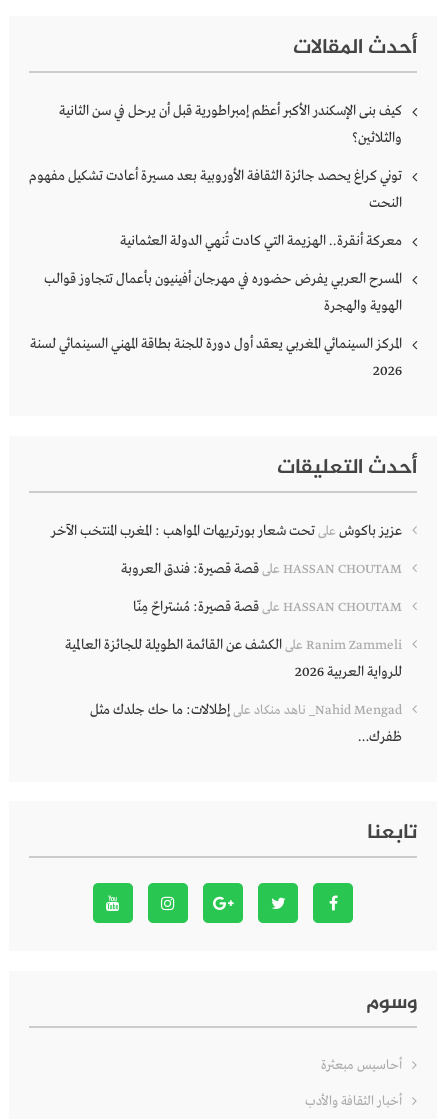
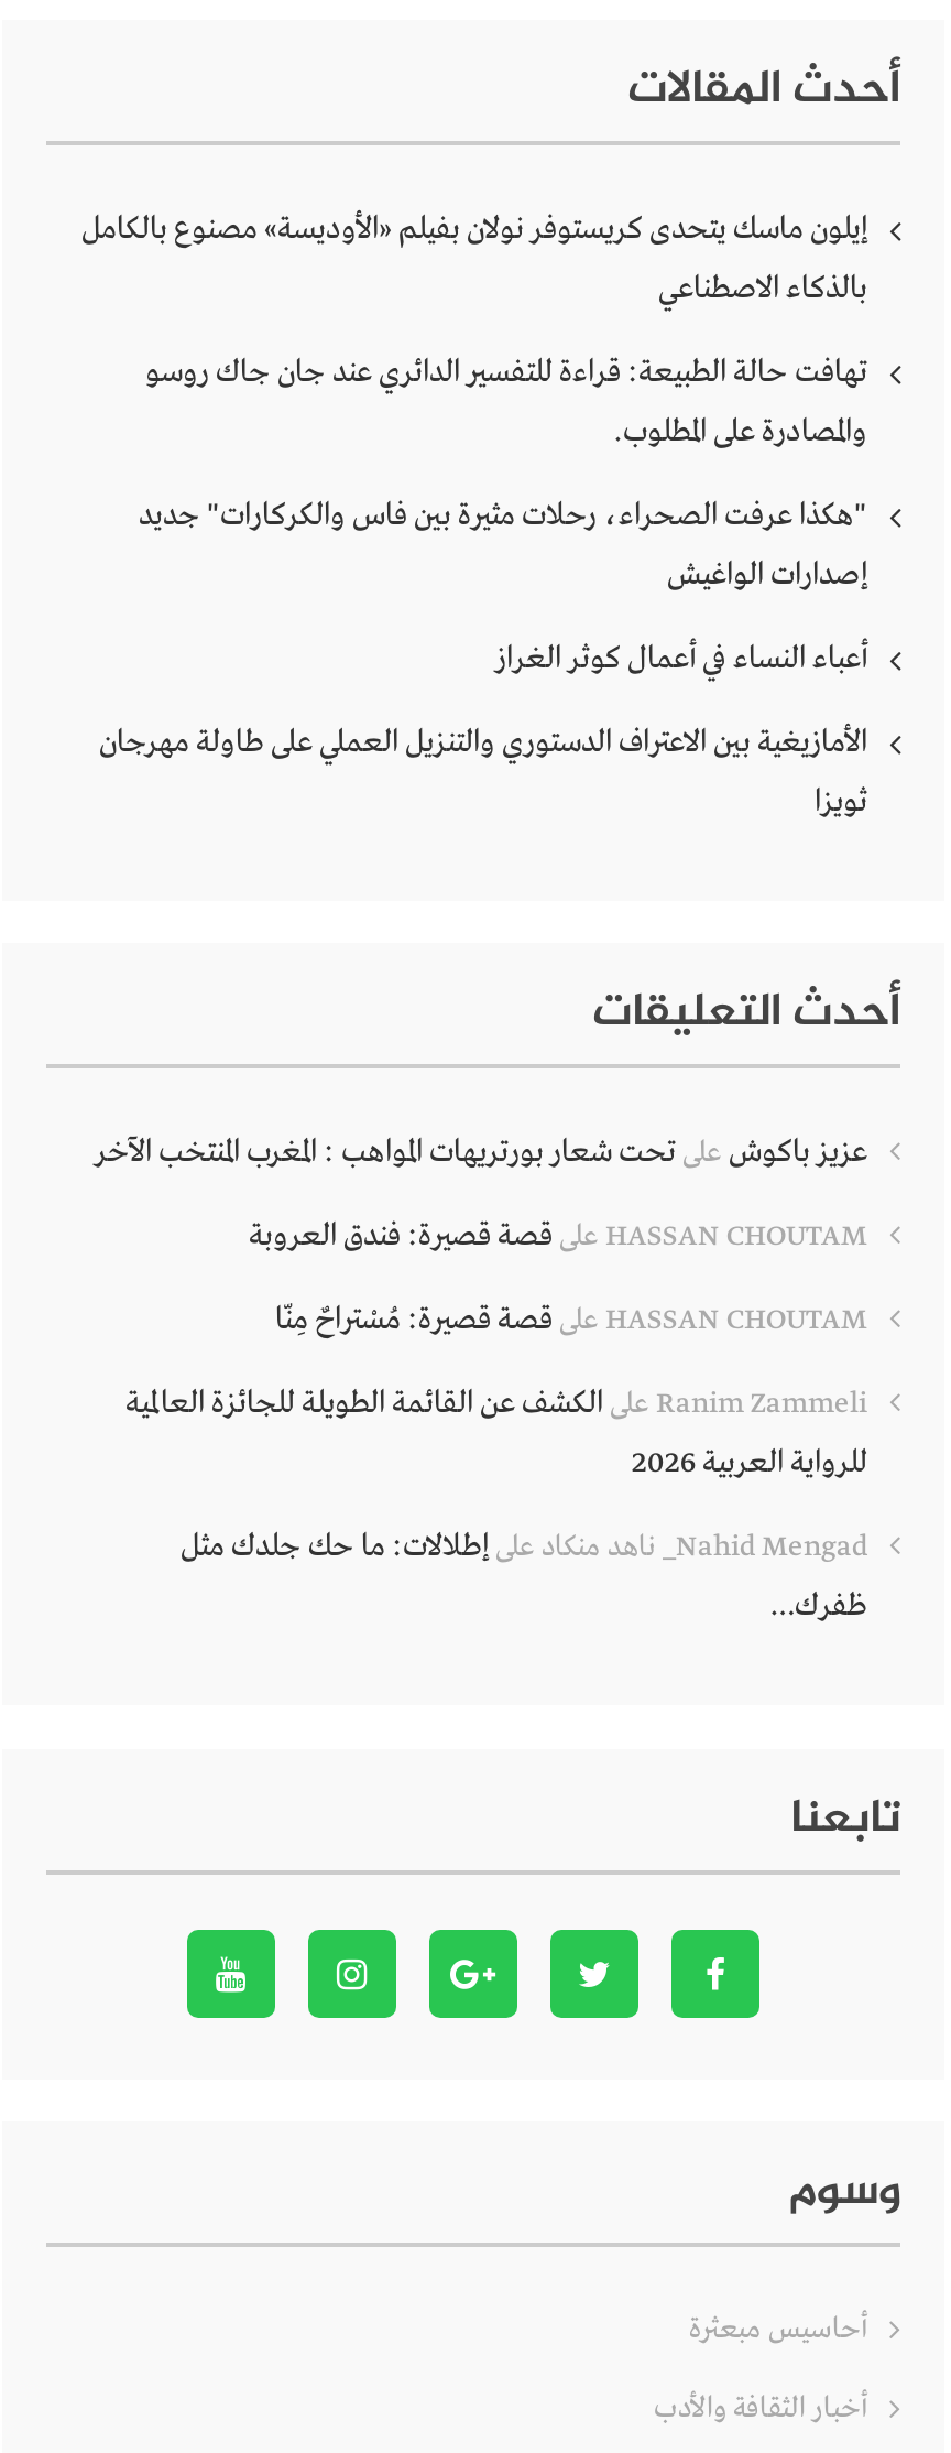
[59,102,402,120] كيف بنى الإسكندر الأكبر أعظم إمبراطورية قبل أن يرحل في سن الثانية -> [81,209,867,248] إيلون ماسك يتحدى كريستوفر نولان بفيلم «الأوديسة» مصنوع بالكامل
[352,129,402,147] والثلاثين؟ -> [658,268,867,308] بالذكاء الاصطناعي
[29,167,402,185] توني كراغ يحصد جائزة الثقافة الأوروبية بعد مسيرة أعادت تشكيل مفهوم -> [145,352,867,392] تهافت حالة الطبيعة: قراءة للتفسير الدائري عند جان جاك روسو
[369,194,402,212] النحت -> [614,412,867,451] والمصادرة على المطلوب.
[120,232,402,250] معركة أنقرة.. الهزيمة التي كادت تُنهي الدولة العثمانية -> [139,495,867,535] "هكذا عرفت الصحراء، رحلات مثيرة بين فاس والكركارات" جديد
[44,270,402,288] المسرح العربي يفرض حضوره في مهرجان أفينيون بأعمال تتجاوز قوالب -> [667,555,867,594] إصدارات الواغيش
[324,297,402,315] الهوية والهجرة -> [495,638,867,678] أعباء النساء في أعمال كوثر الغراز
[30,335,402,353] المركز السينمائي المغربي يعقد أول دورة للجنة بطاقة المهني السينمائي لسنة -> [99,722,867,762] الأمازيغية بين الاعتراف الدستوري والتنزيل العملي على طاولة مهرجان
[373,362,402,380] 2026 -> [815,782,867,821] ثويزا

